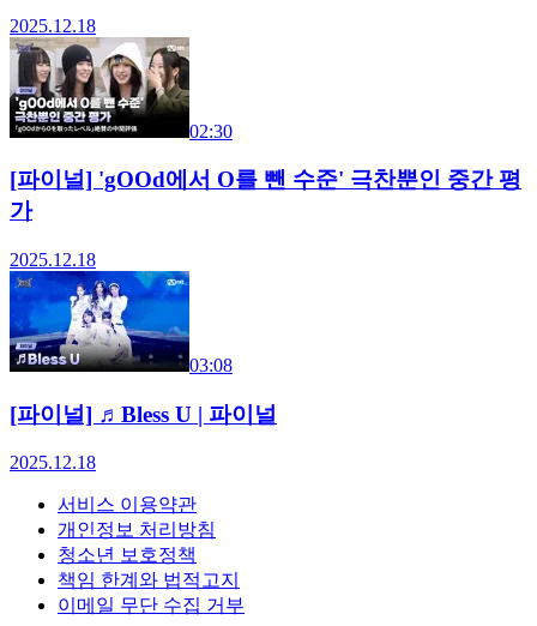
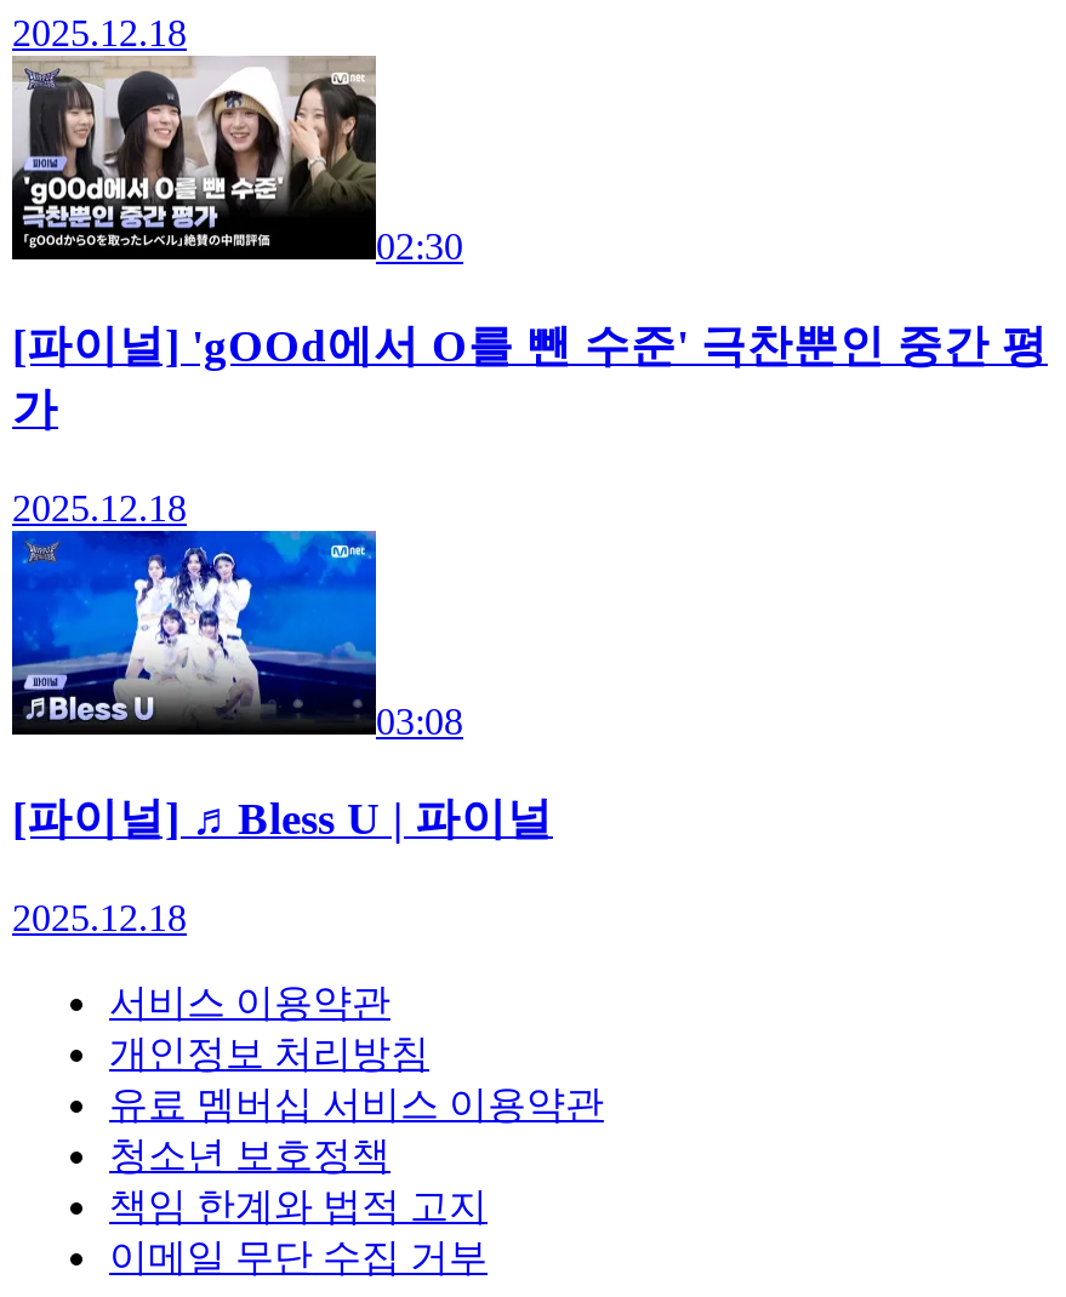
none -> [109,1084,604,1125] 유료 멤버십 서비스 이용약관
[58,570,240,591] 책임 한계와 법적고지 -> [109,1185,488,1227] 책임 한계와 법적 고지

